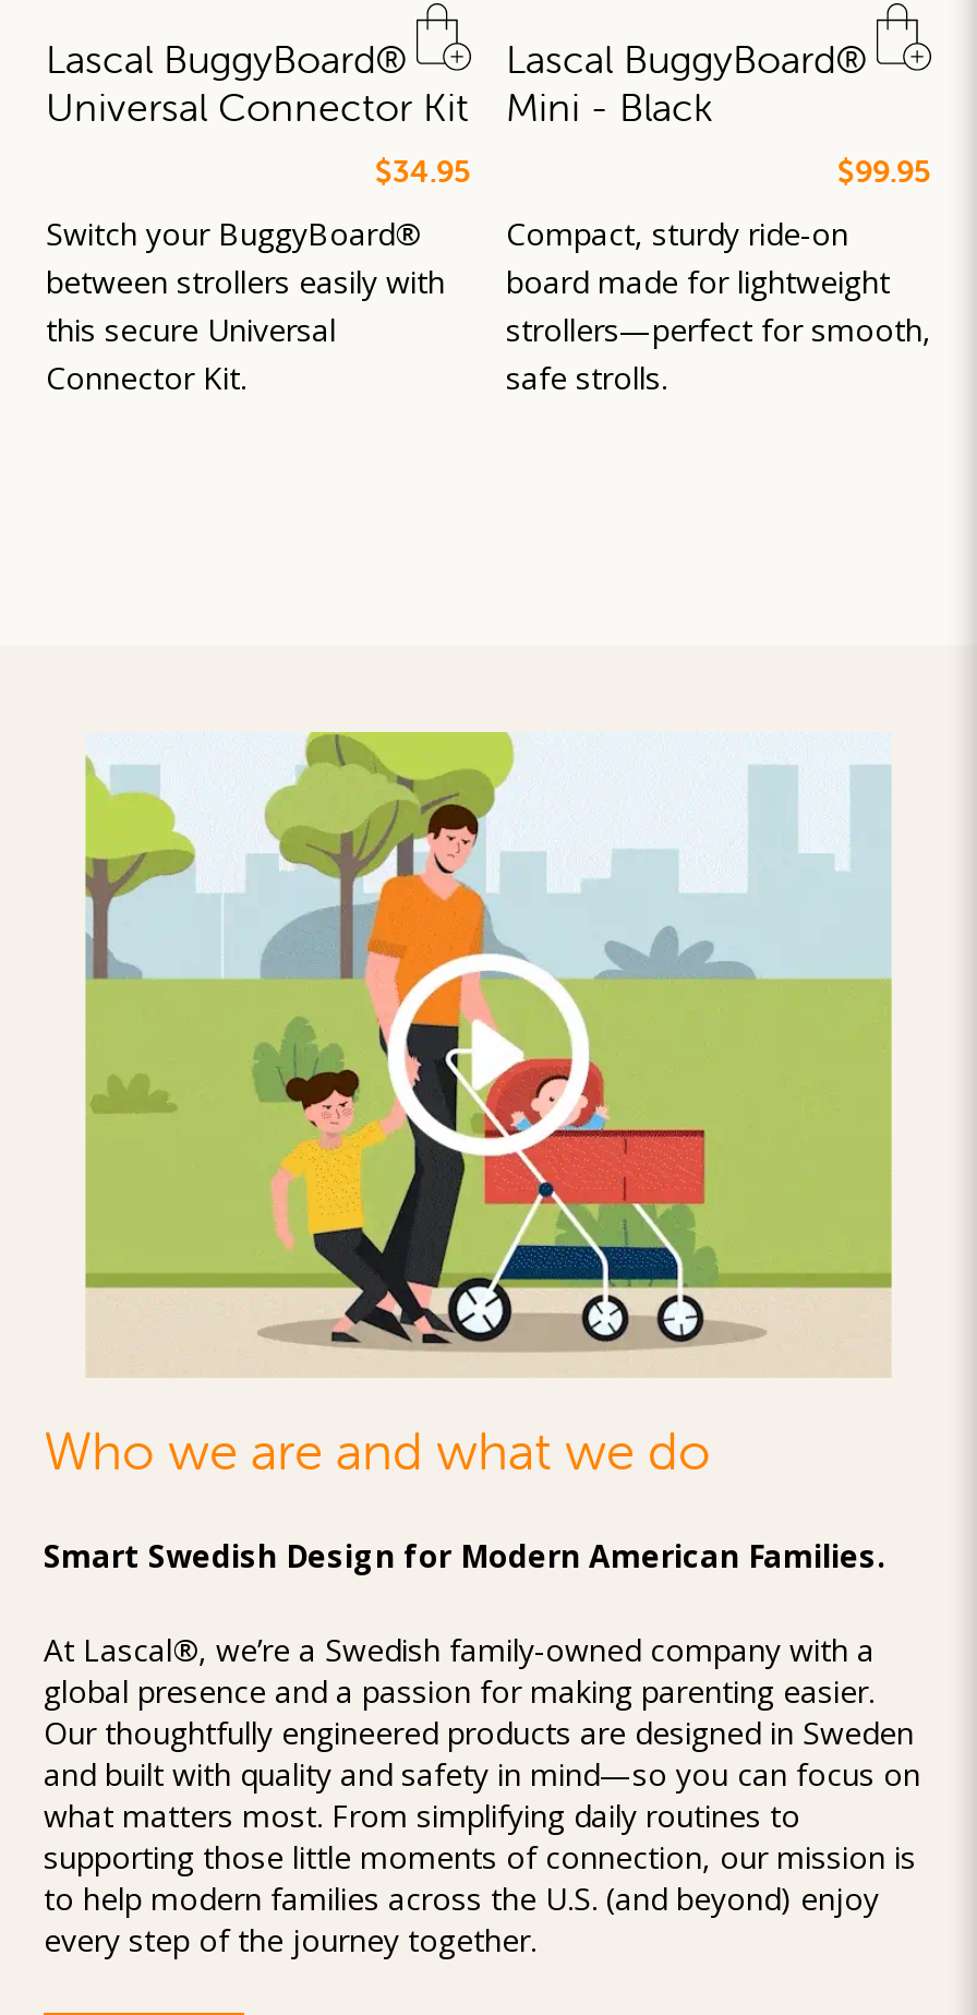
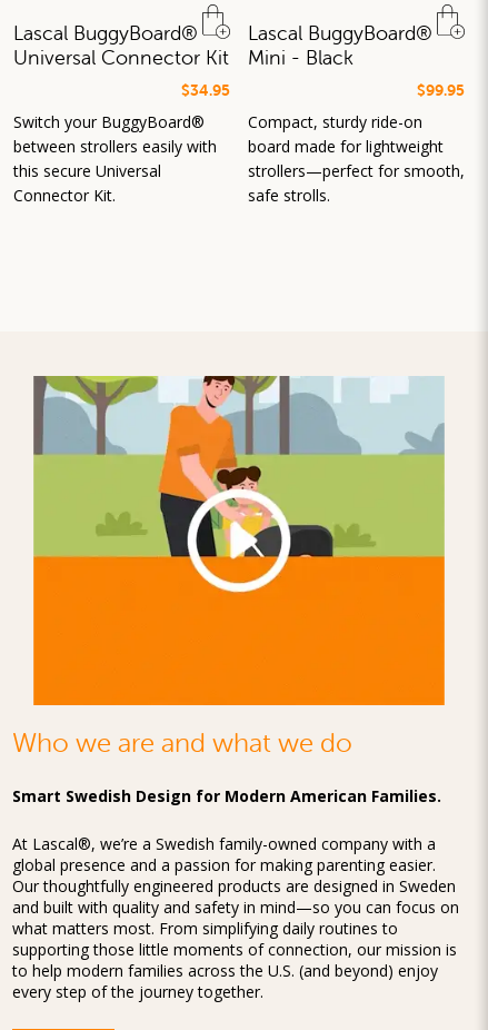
[83,730,892,1378] [image] -> [32,375,446,706] [image]

